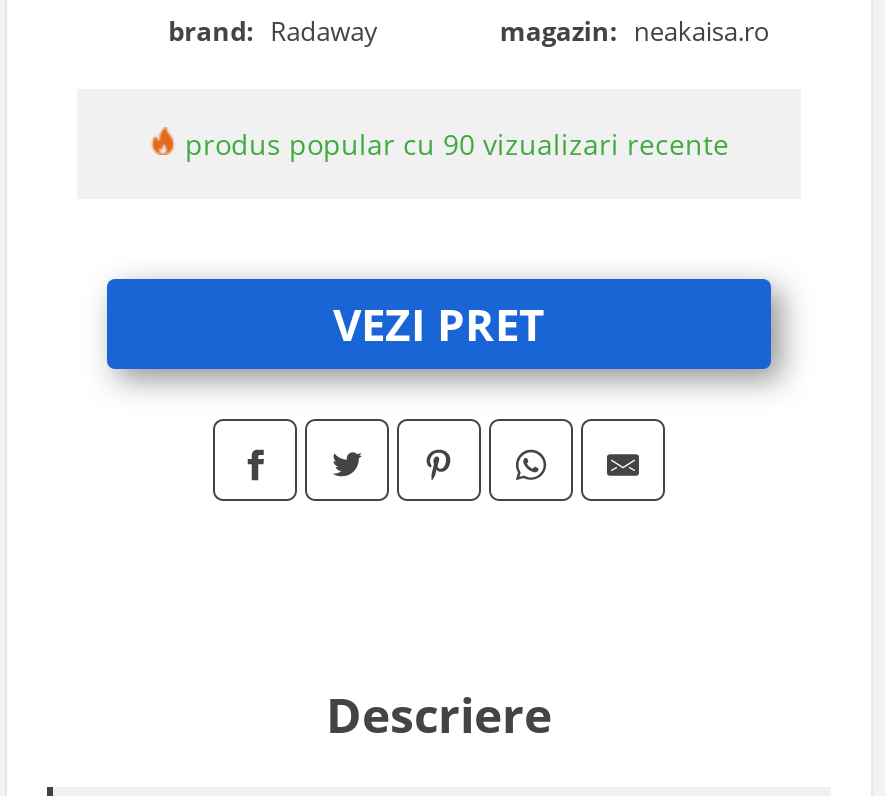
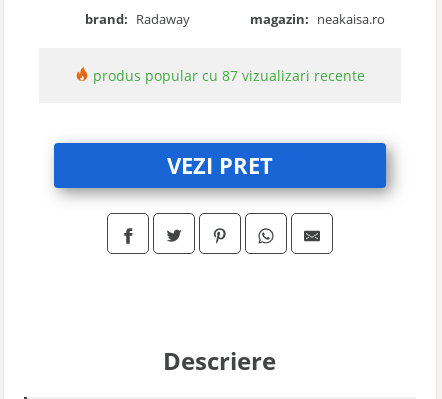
[177,125,729,163] produs popular cu 90 vizualizari recente -> [89,66,365,85] produs popular cu 87 vizualizari recente

